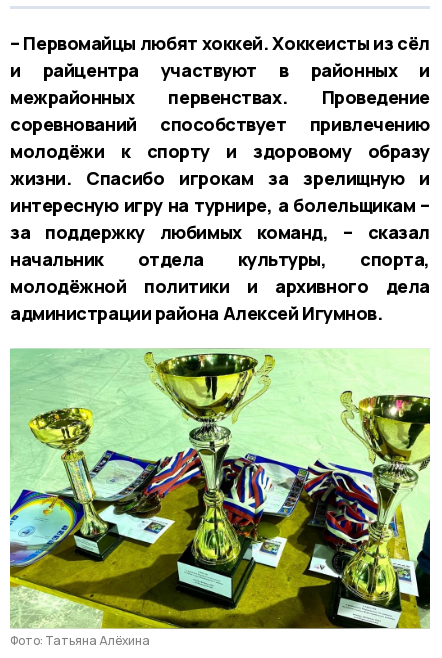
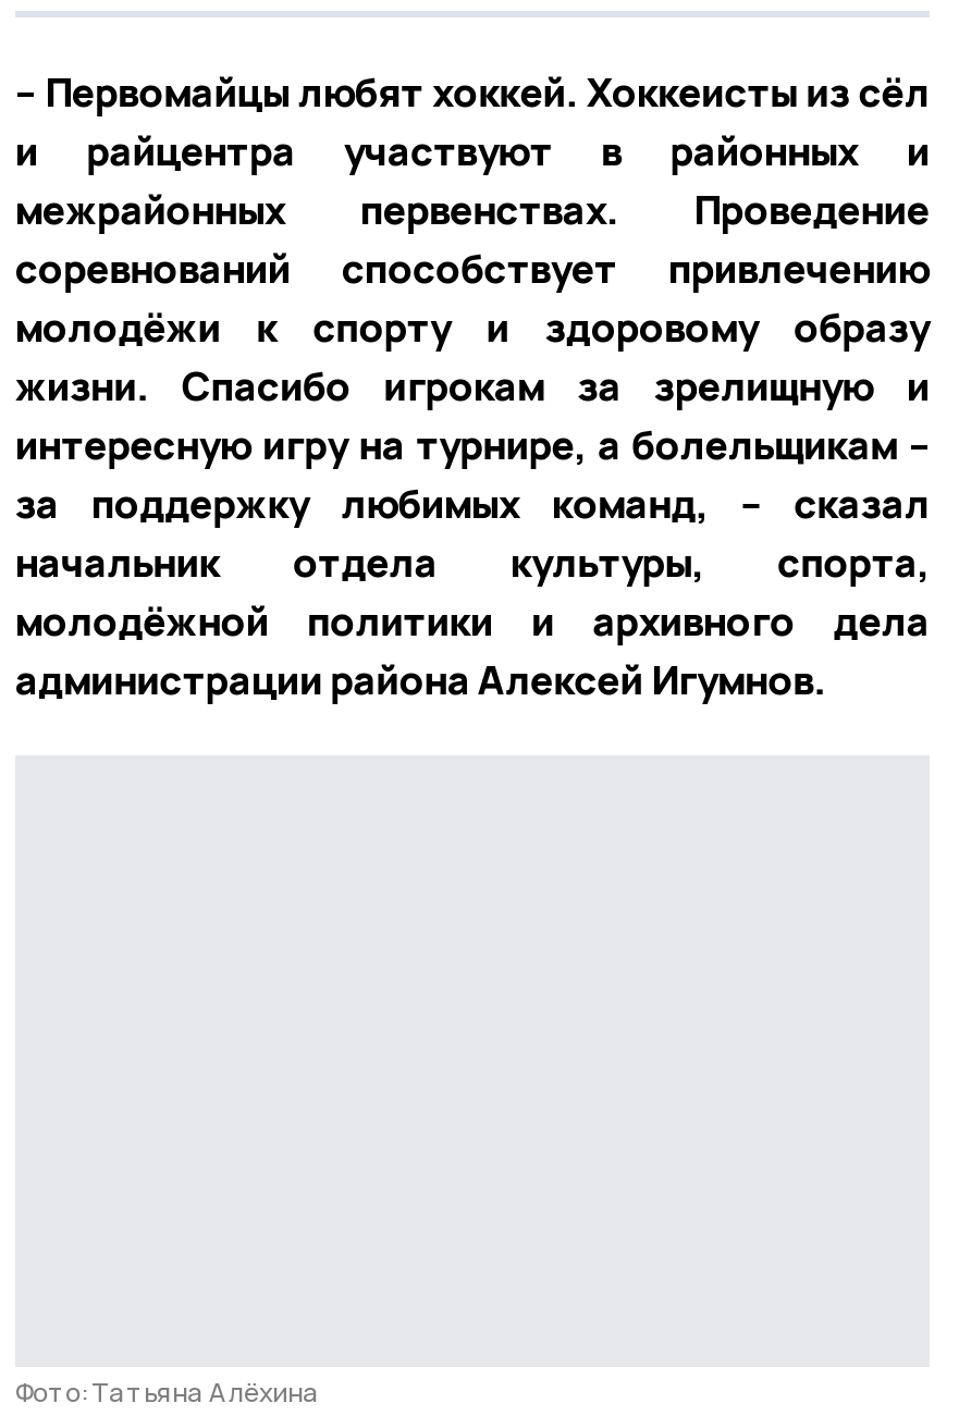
[9,348,431,630] [image] -> none

